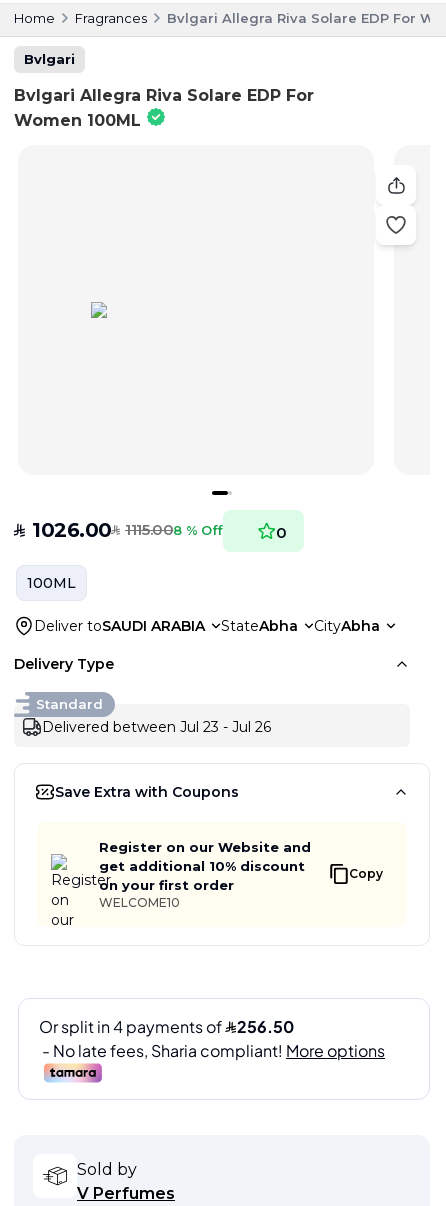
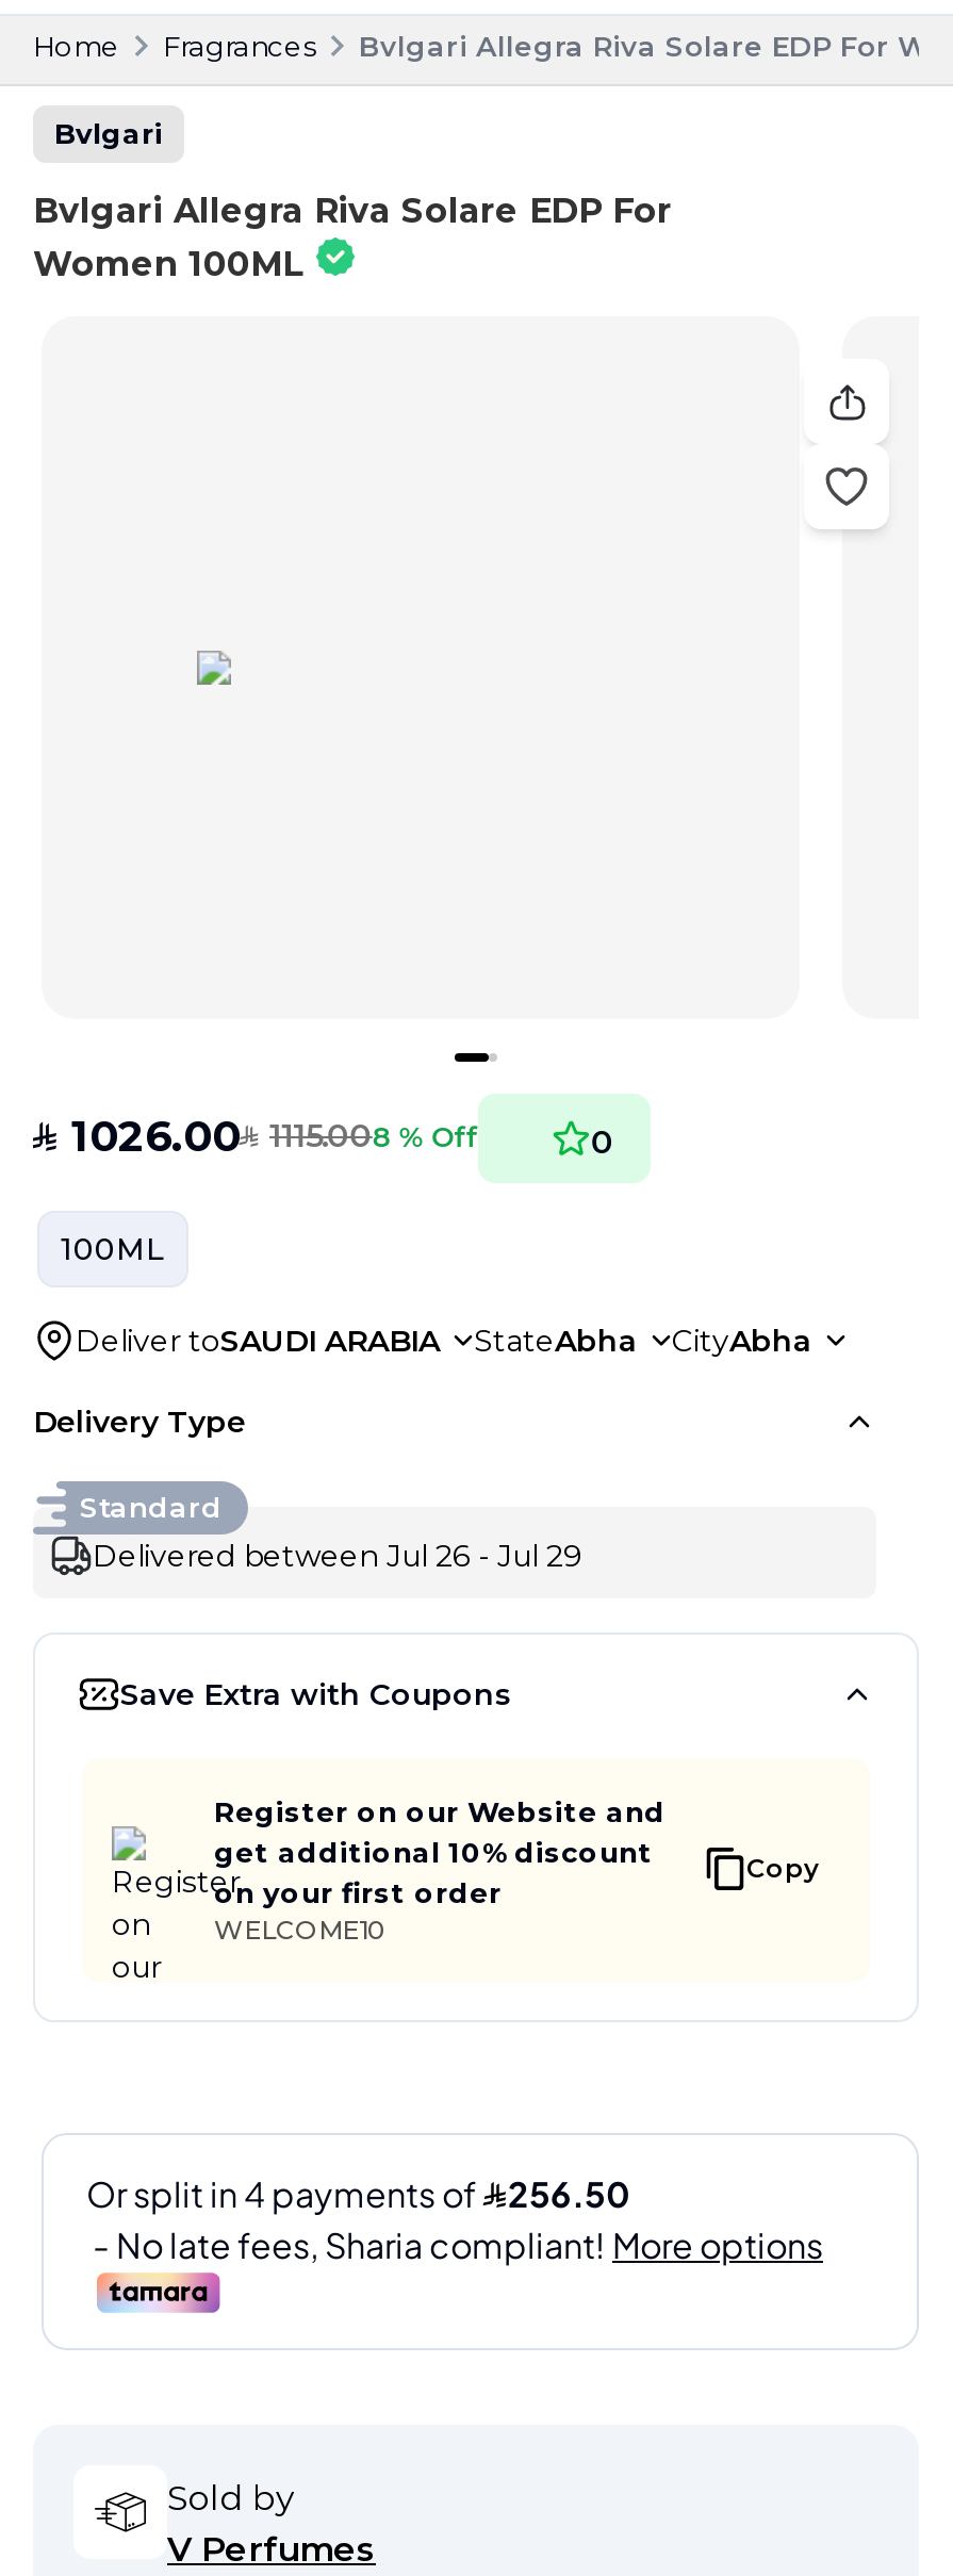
[42,718,271,736] Delivered between Jul 23 - Jul 26 -> [93,1536,582,1574] Delivered between Jul 26 - Jul 29

